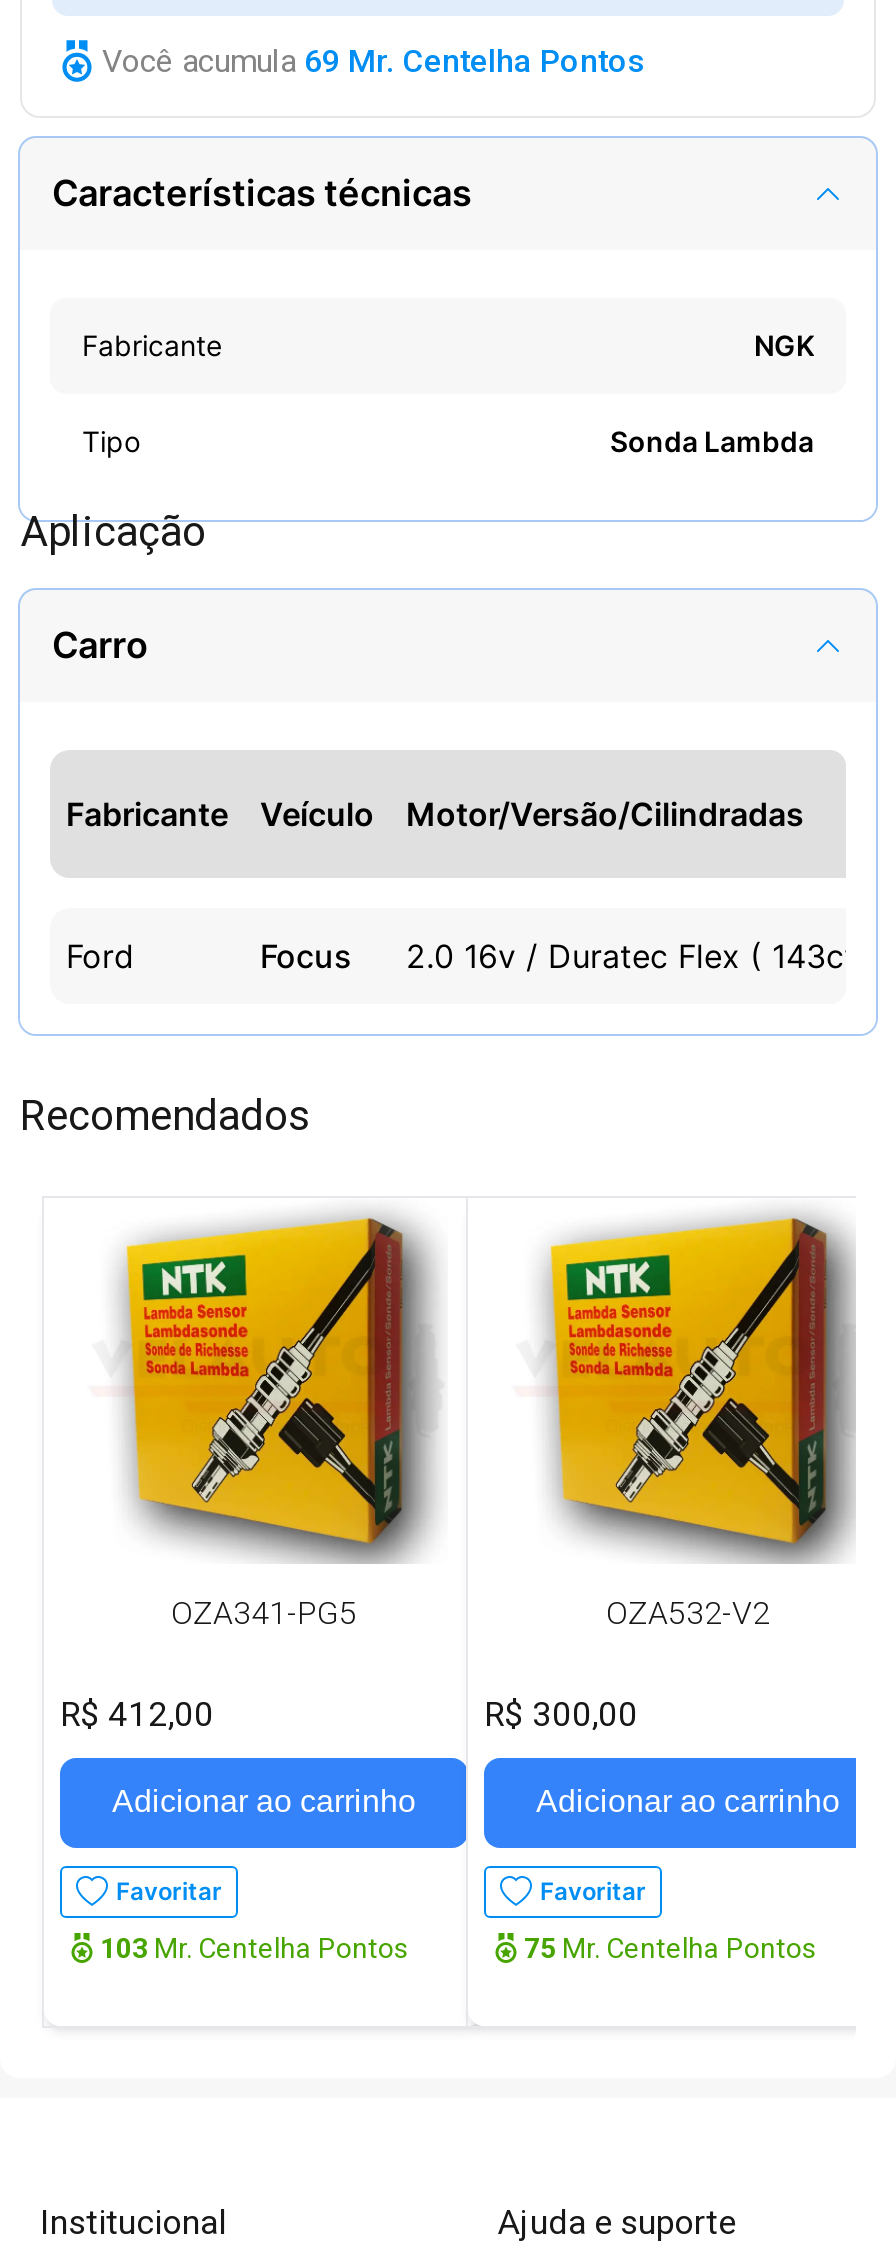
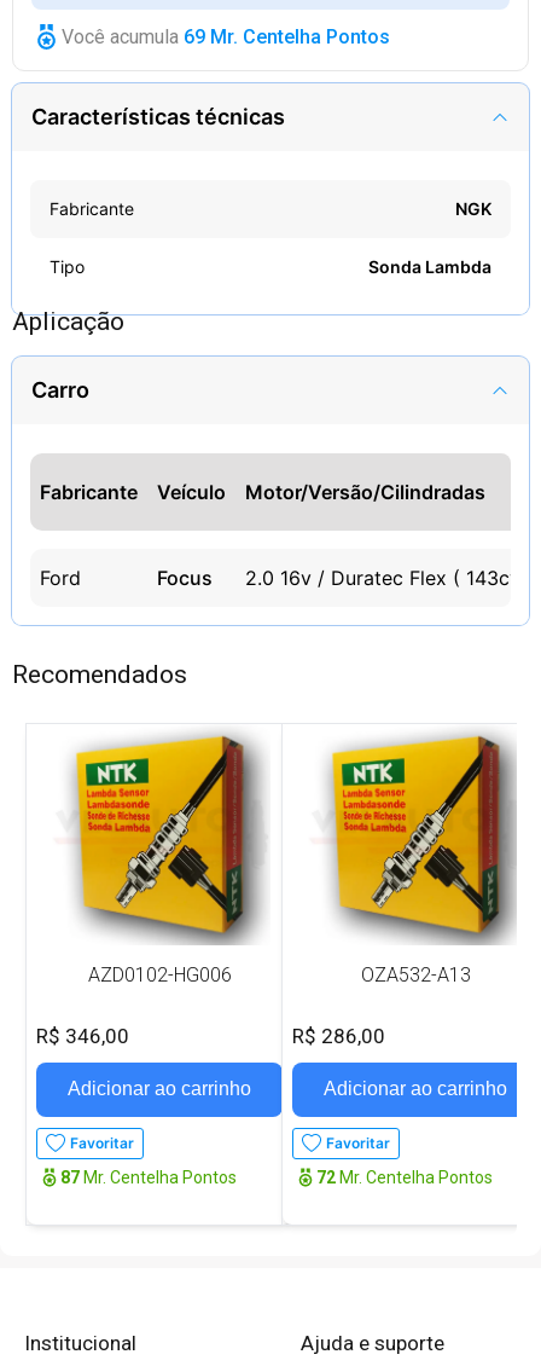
[171,1594,357,1632] OZA341-PG5 -> [88,963,231,986] AZD0102-HG006
[606,1594,770,1632] OZA532-V2 -> [360,963,470,986] OZA532-A13
[60,1693,214,1733] R$ 412,00 -> [36,1023,129,1048] R$ 346,00
[484,1693,638,1733] R$ 300,00 -> [292,1023,385,1048] R$ 286,00
[100,1931,408,1963] 103 Mr. Centelha Pontos -> [60,1167,237,1187] 87 Mr. Centelha Pontos
[524,1931,816,1963] 75 Mr. Centelha Pontos -> [316,1167,493,1187] 72 Mr. Centelha Pontos

